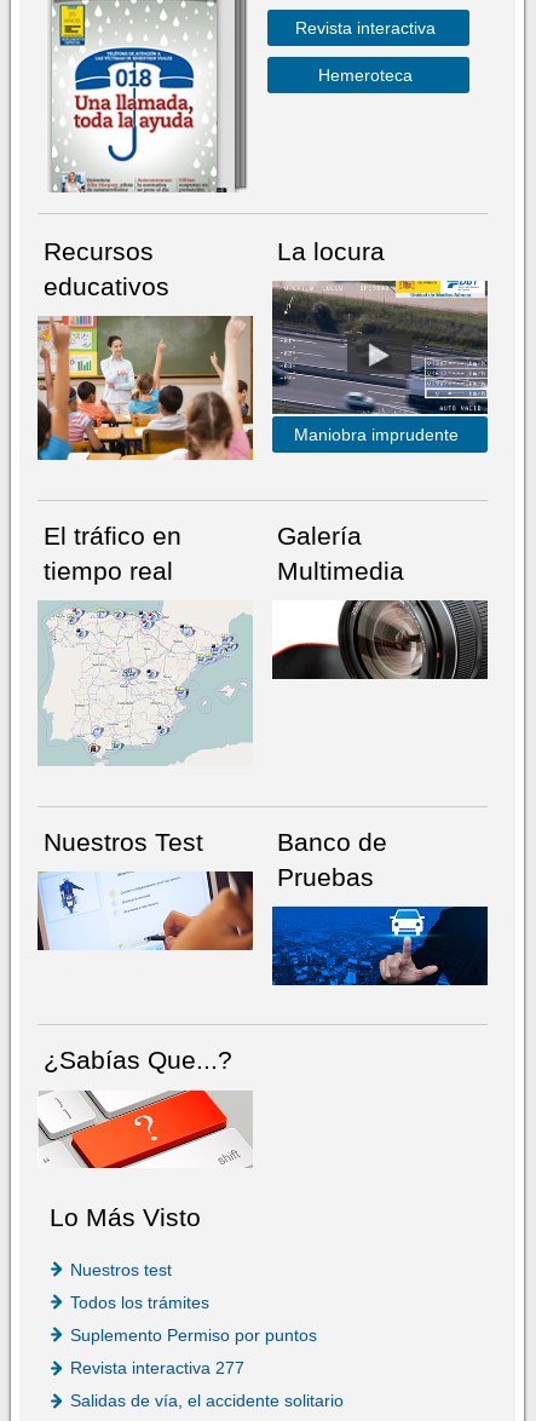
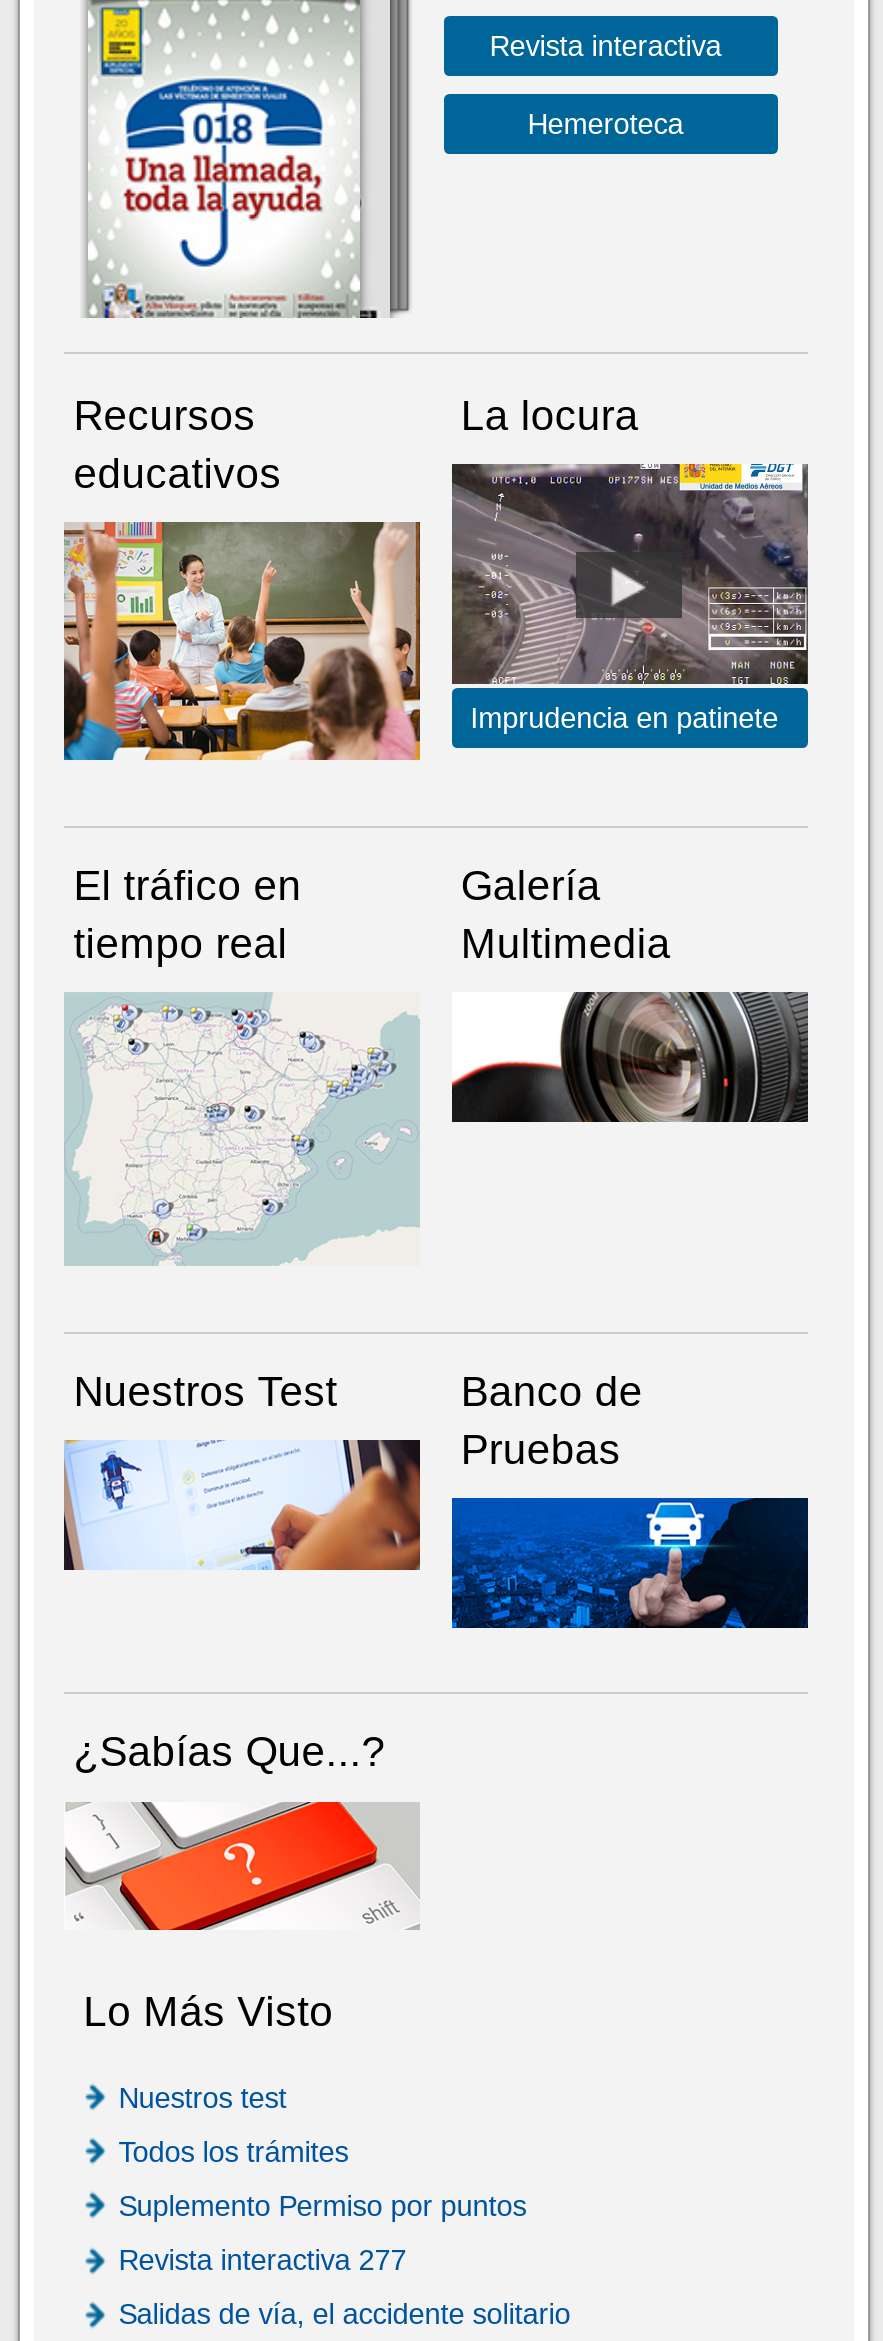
[272,280,488,444] [image] | Maniobra imprudente -> [452,462,808,733] [image] | Imprudencia en patinete

